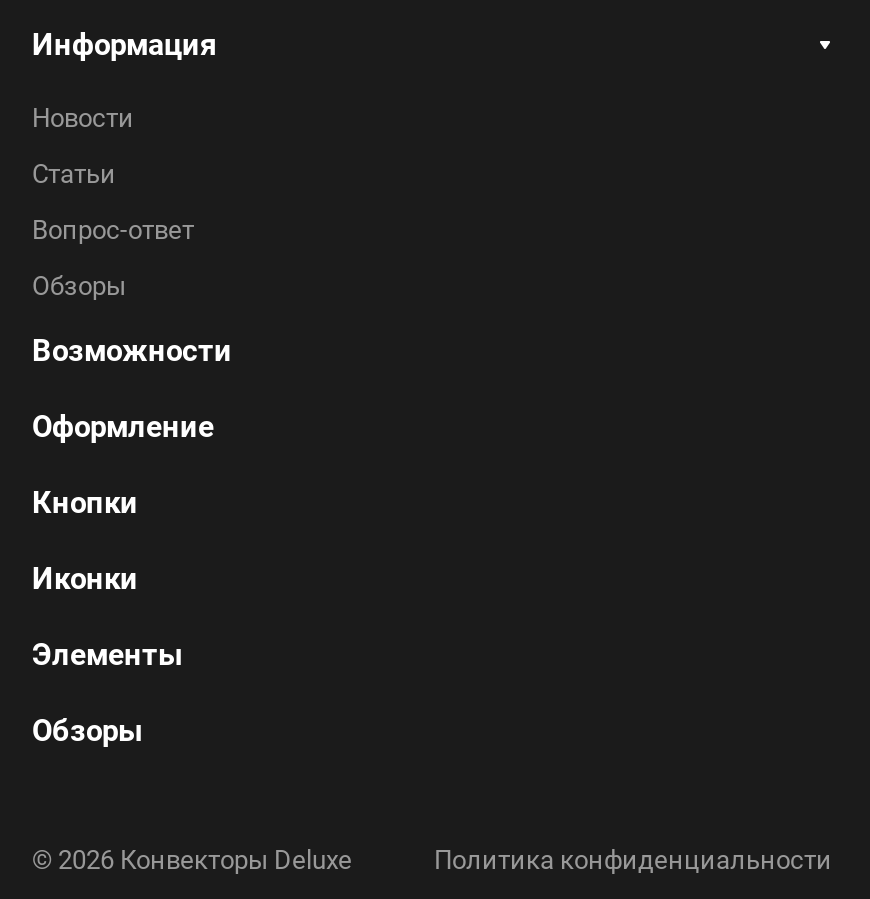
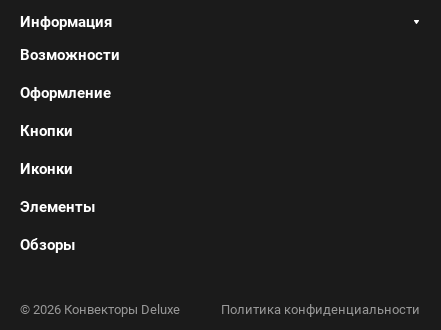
[32,103,194,301] Новости | Статьи | Вопрос-ответ | Обзоры -> none

